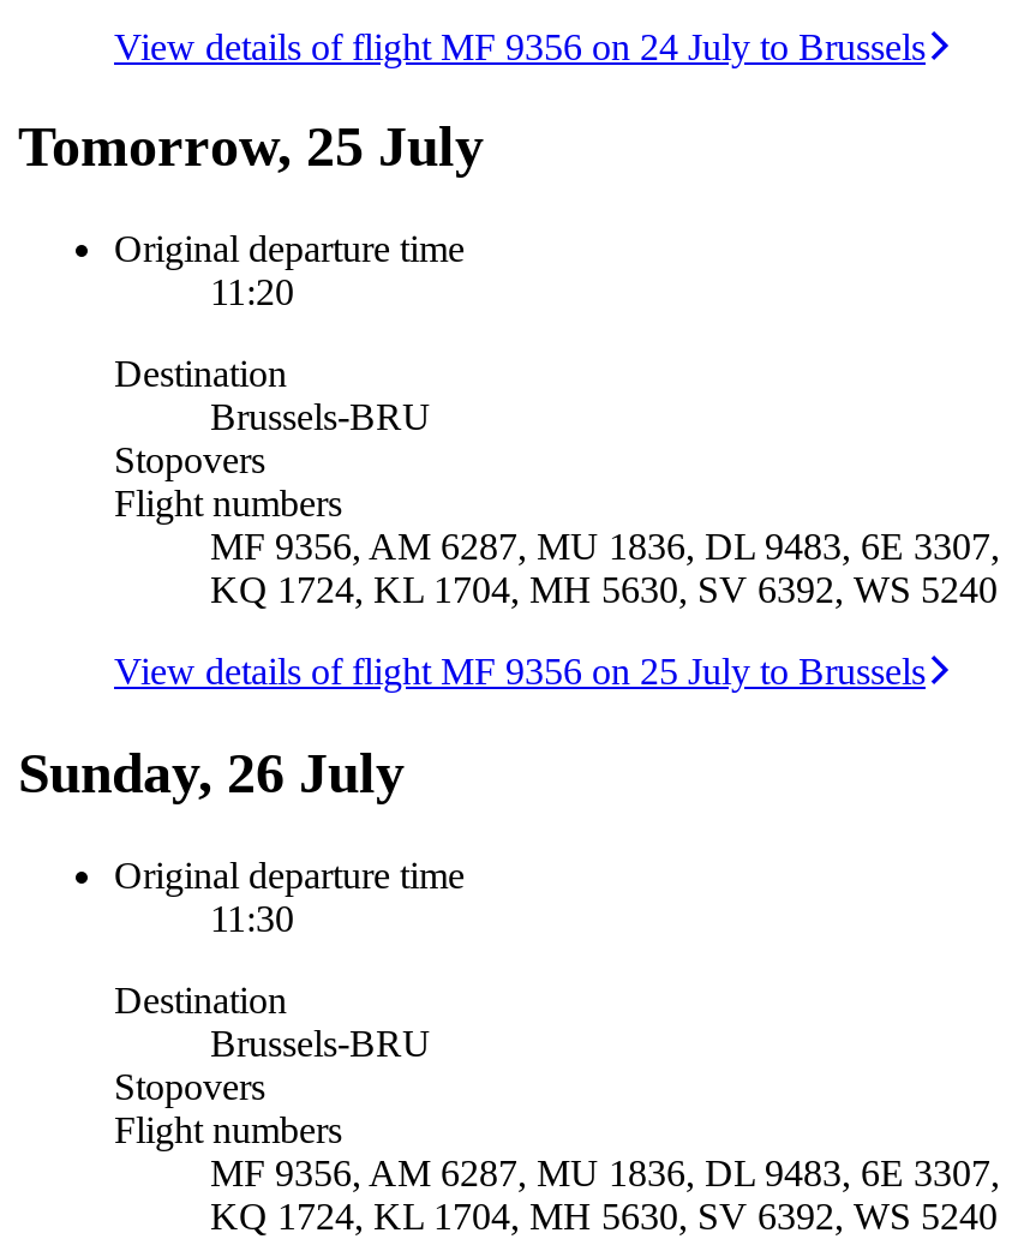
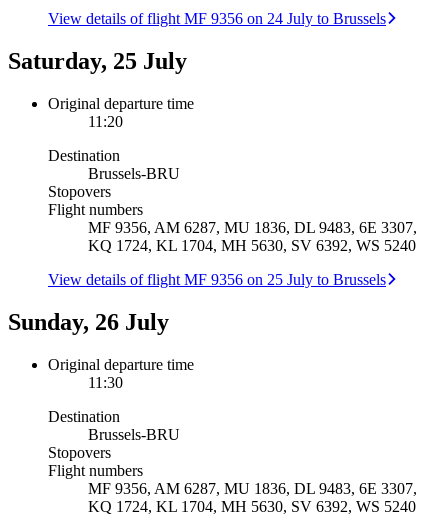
[18,117,484,179] Tomorrow, 25 July -> [8,48,187,74] Saturday, 25 July

